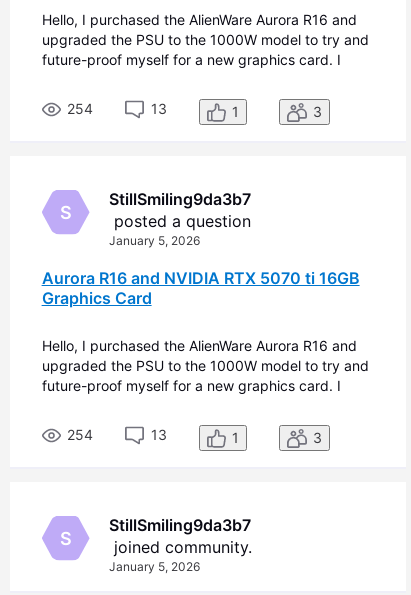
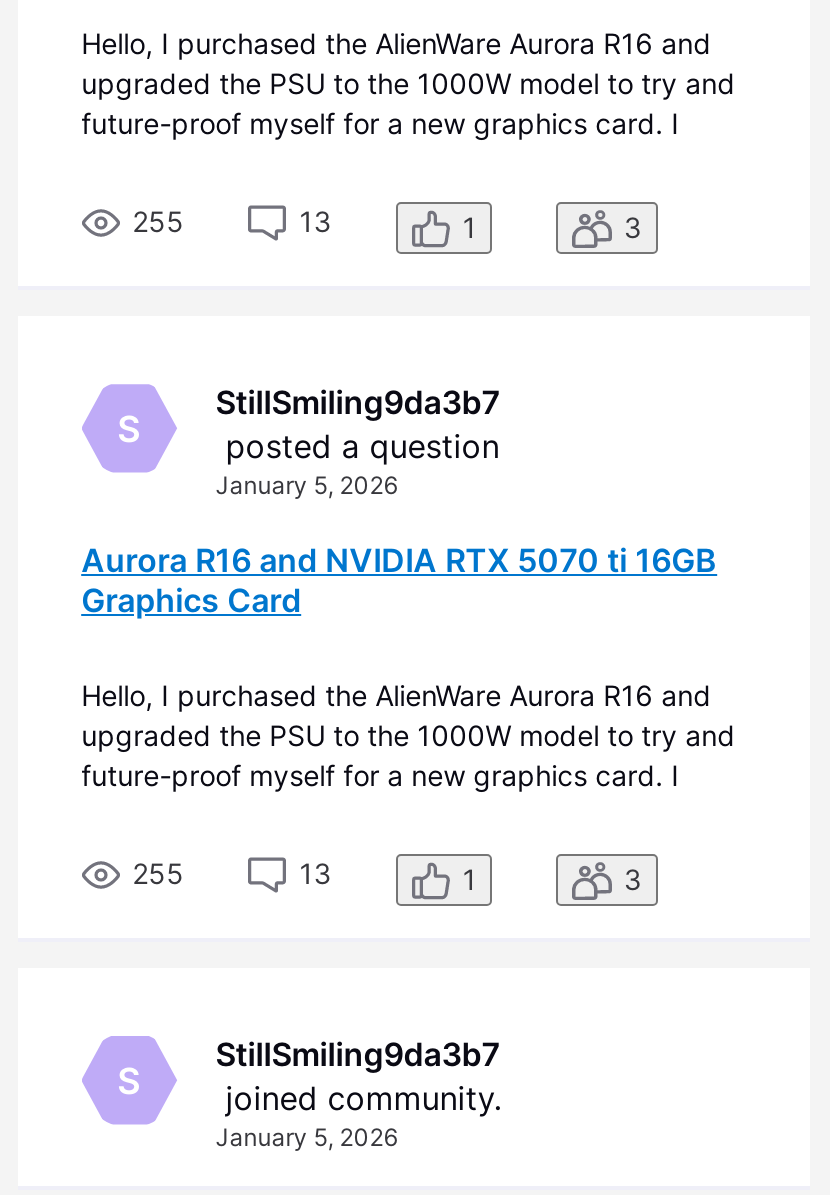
[67,100,93,117] 254 -> [132,204,184,238] 255
[67,426,93,443] 254 -> [132,856,184,890] 255

